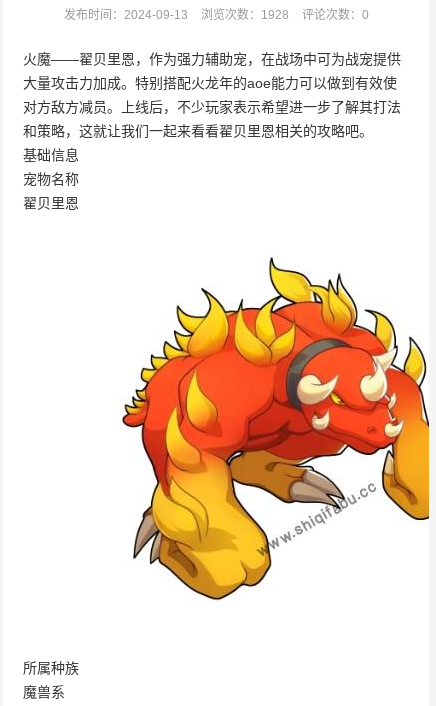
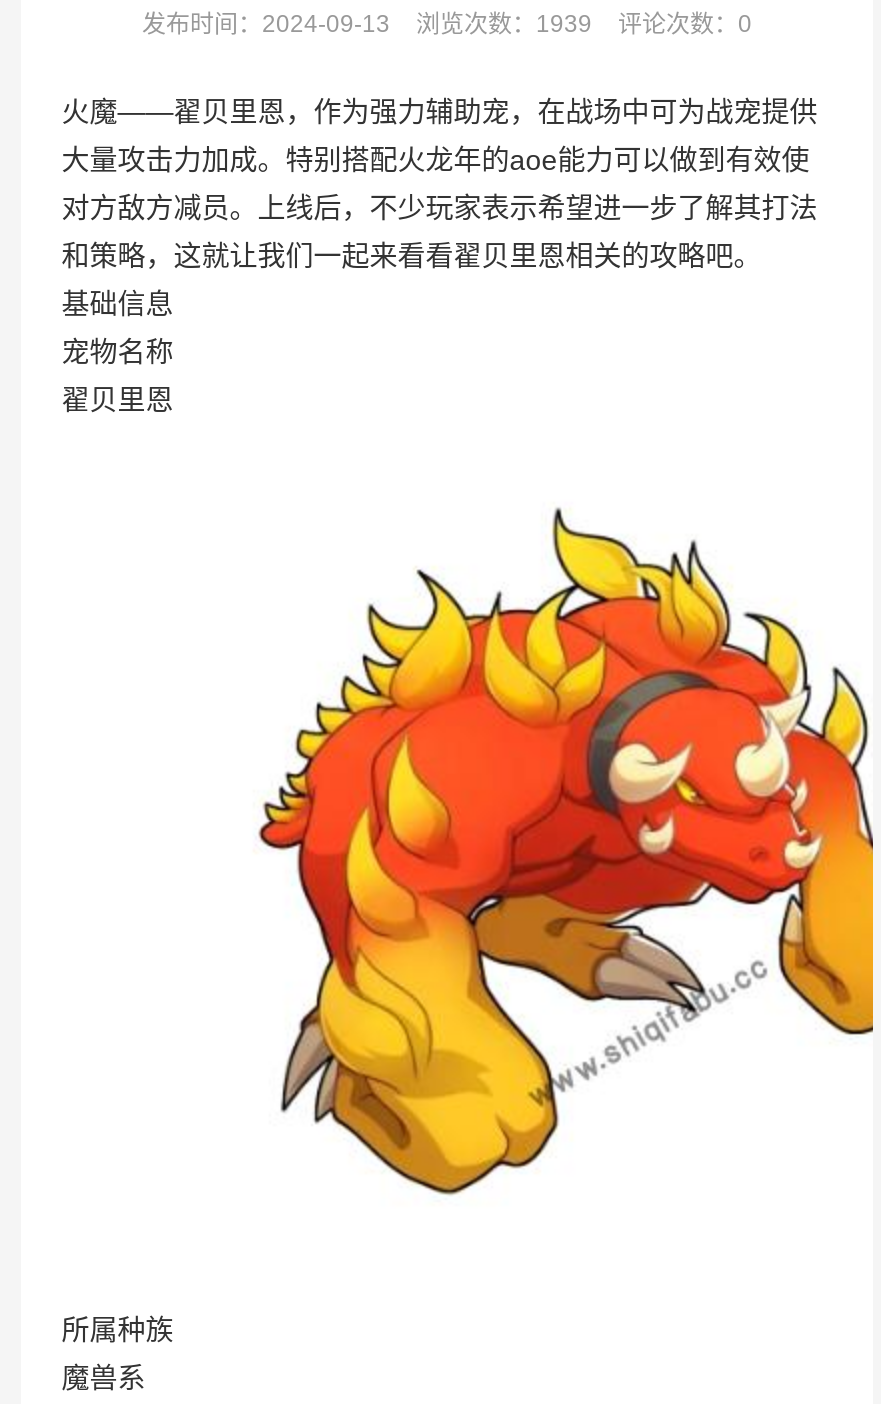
[63,8,368,22] 发布时间：2024-09-13 浏览次数：1928 评论次数：0 -> [142,10,752,38] 发布时间：2024-09-13 浏览次数：1939 评论次数：0

